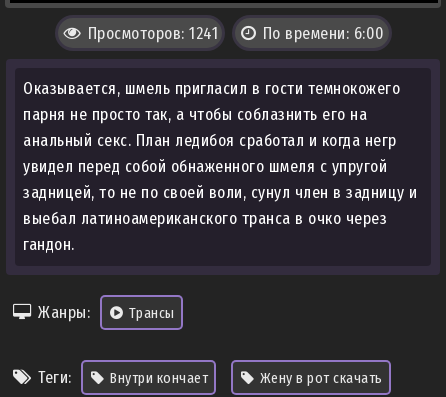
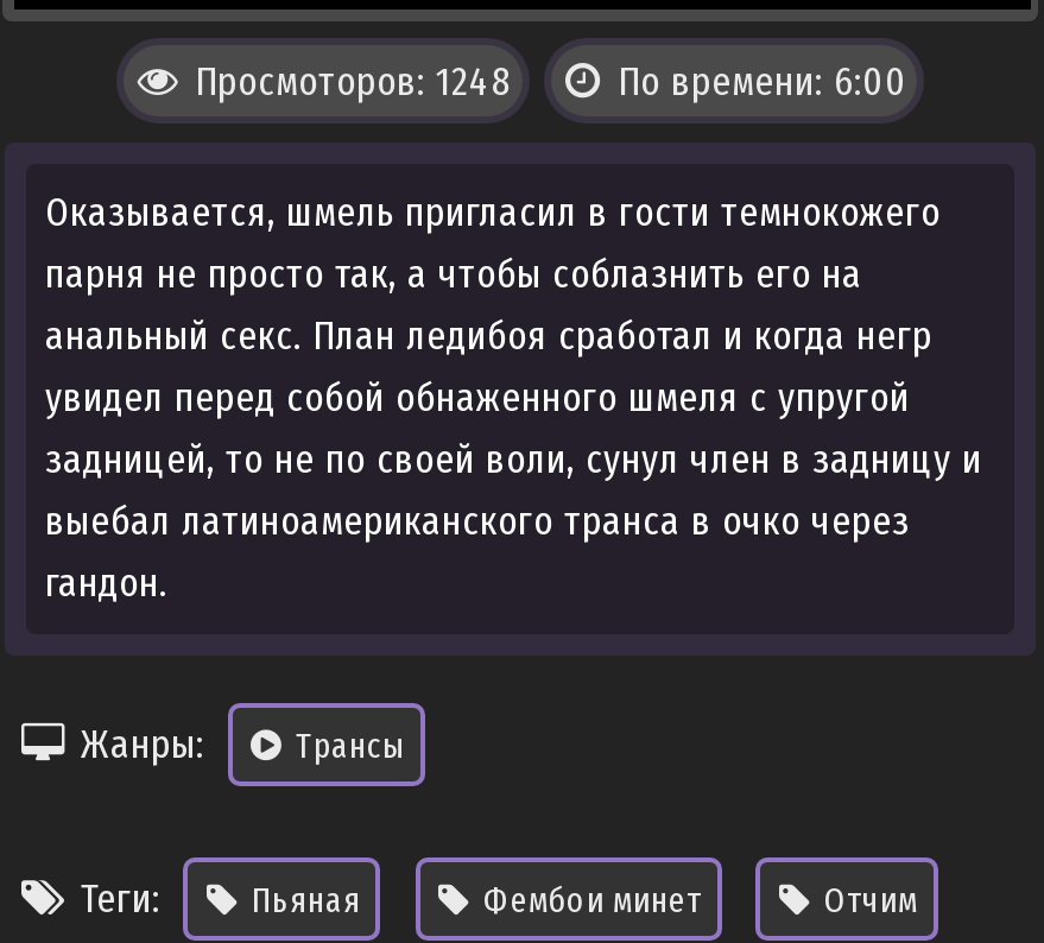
[83,23,384,44] Просмоторов: 1241 По времени: 6:00 -> [184,57,907,107] Просмоторов: 1248 По времени: 6:00
[106,369,382,387] Внутри кончает | Жену в рот скачать -> [243,879,918,922] Пьяная | Фембои минет | Отчим

